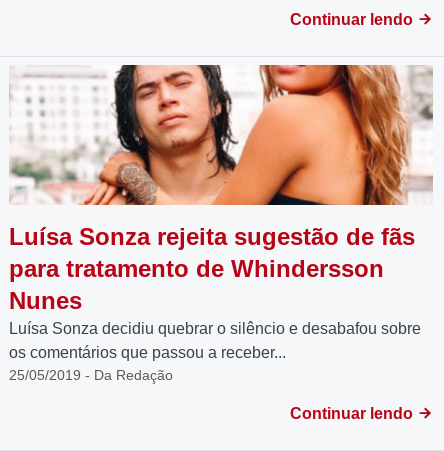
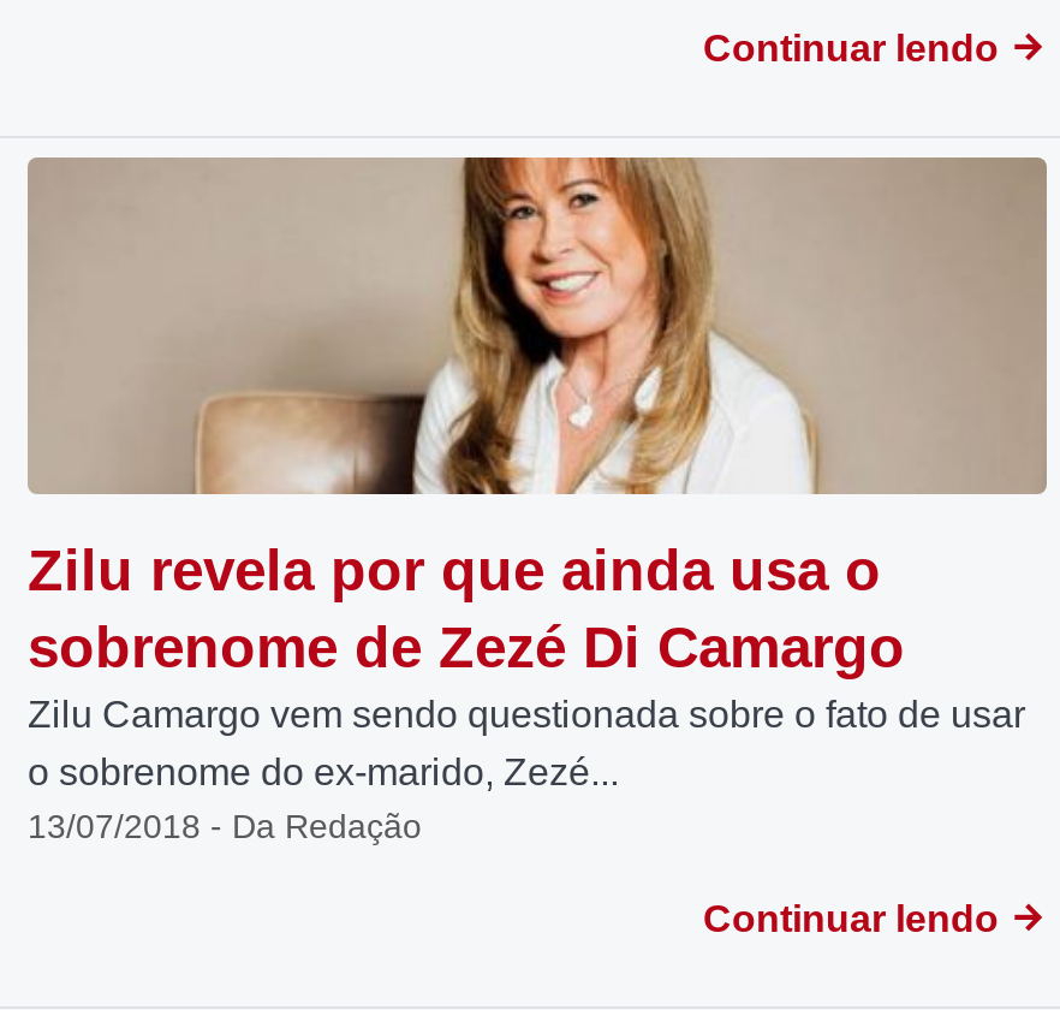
[9,64,433,383] [image] | Luísa Sonza rejeita sugestão de fãs | para tratamento de Whindersson | Nunes | Luísa Sonza decidiu quebrar o silêncio e desabafou sobre | os comentários que passou a receber... | 25/05/2019 - Da Redação -> [28,154,1049,846] [image] | Zilu revela por que ainda usa o | sobrenome de Zezé Di Camargo | Zilu Camargo vem sendo questionada sobre o fato de usar | o sobrenome do ex-marido, Zezé... | 13/07/2018 - Da Redação

